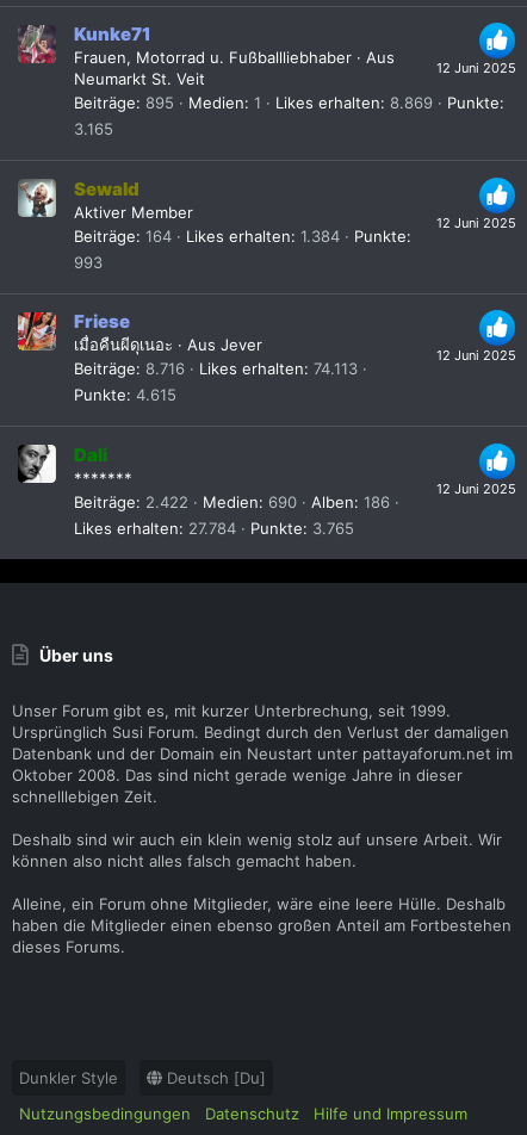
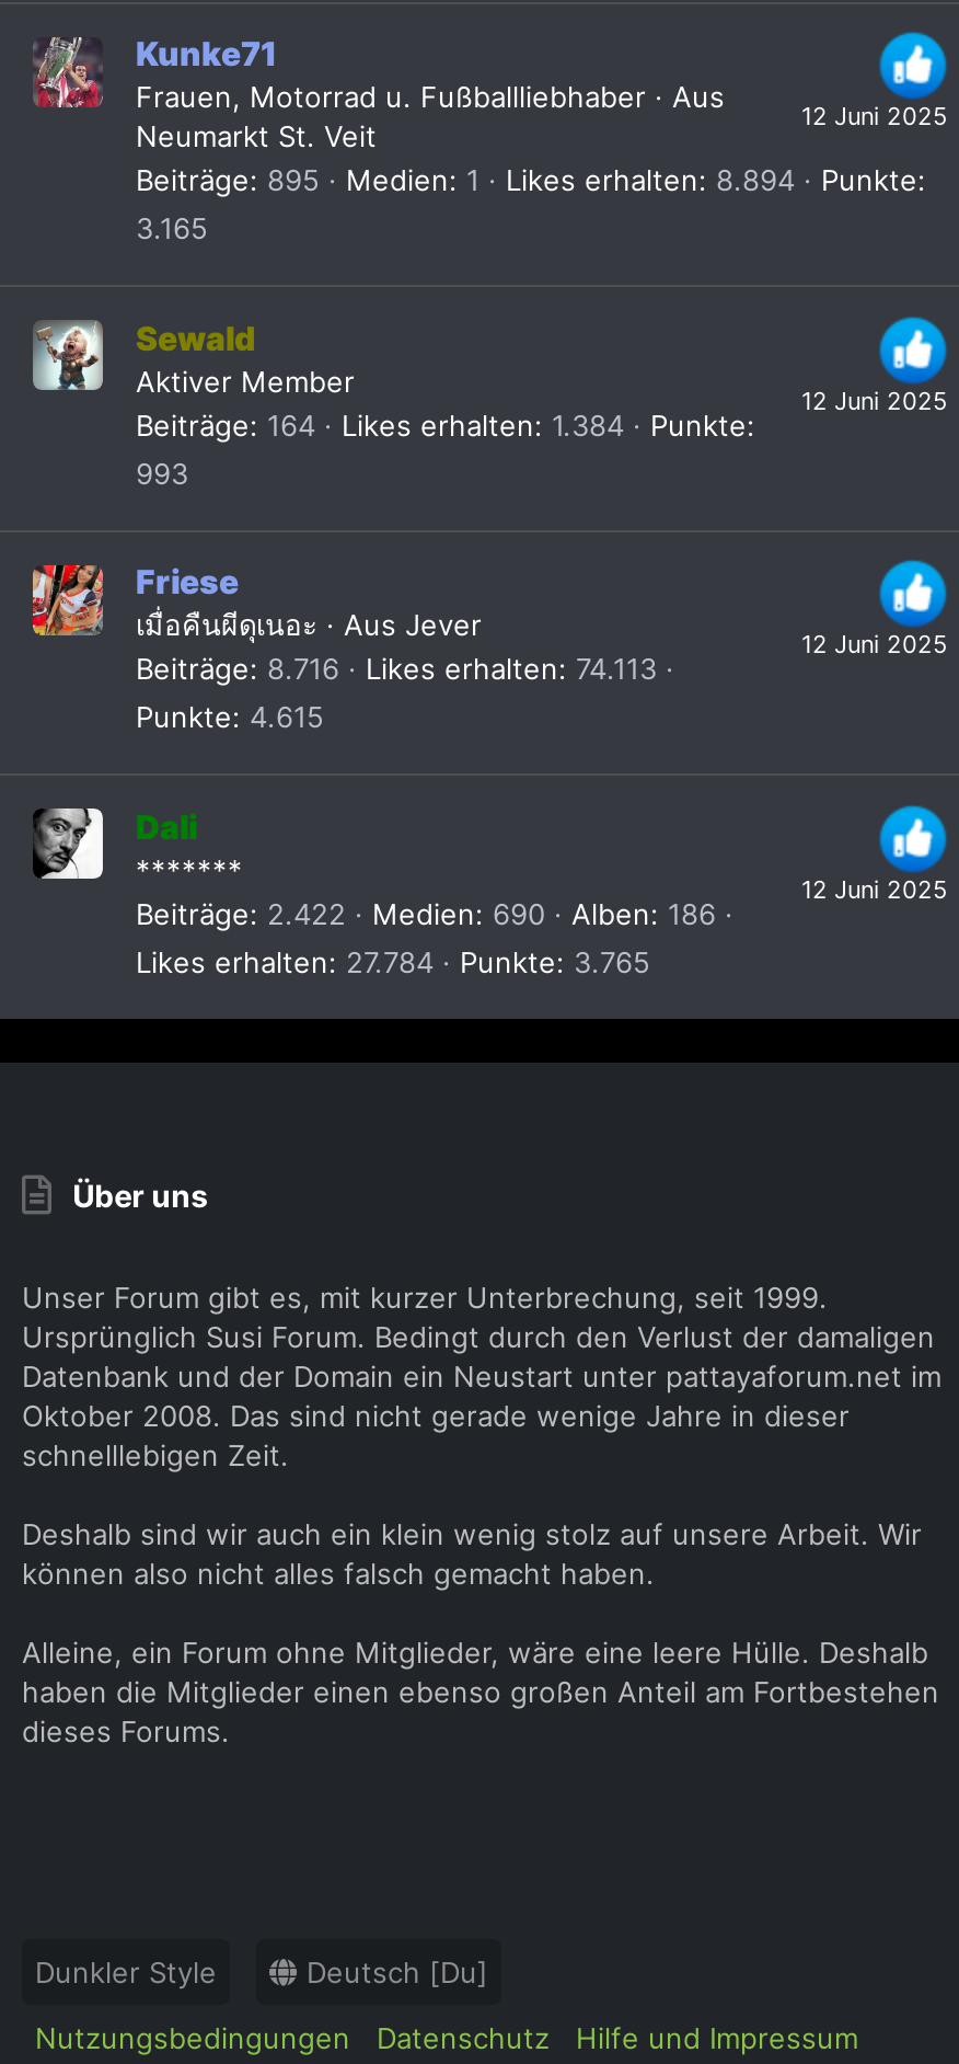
[275,93,433,112] Likes erhalten 8.869 -> [506,162,795,197] Likes erhalten 8.894

